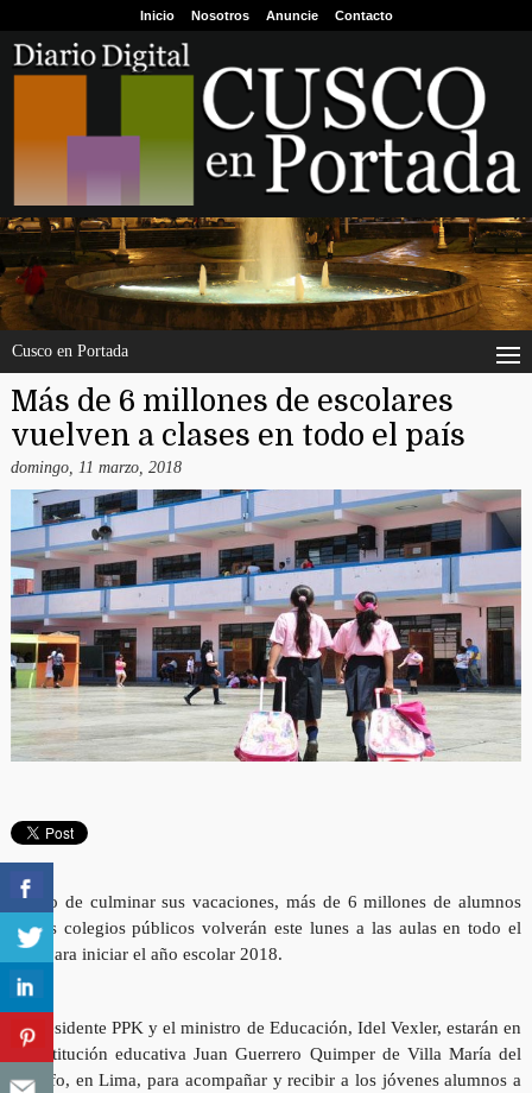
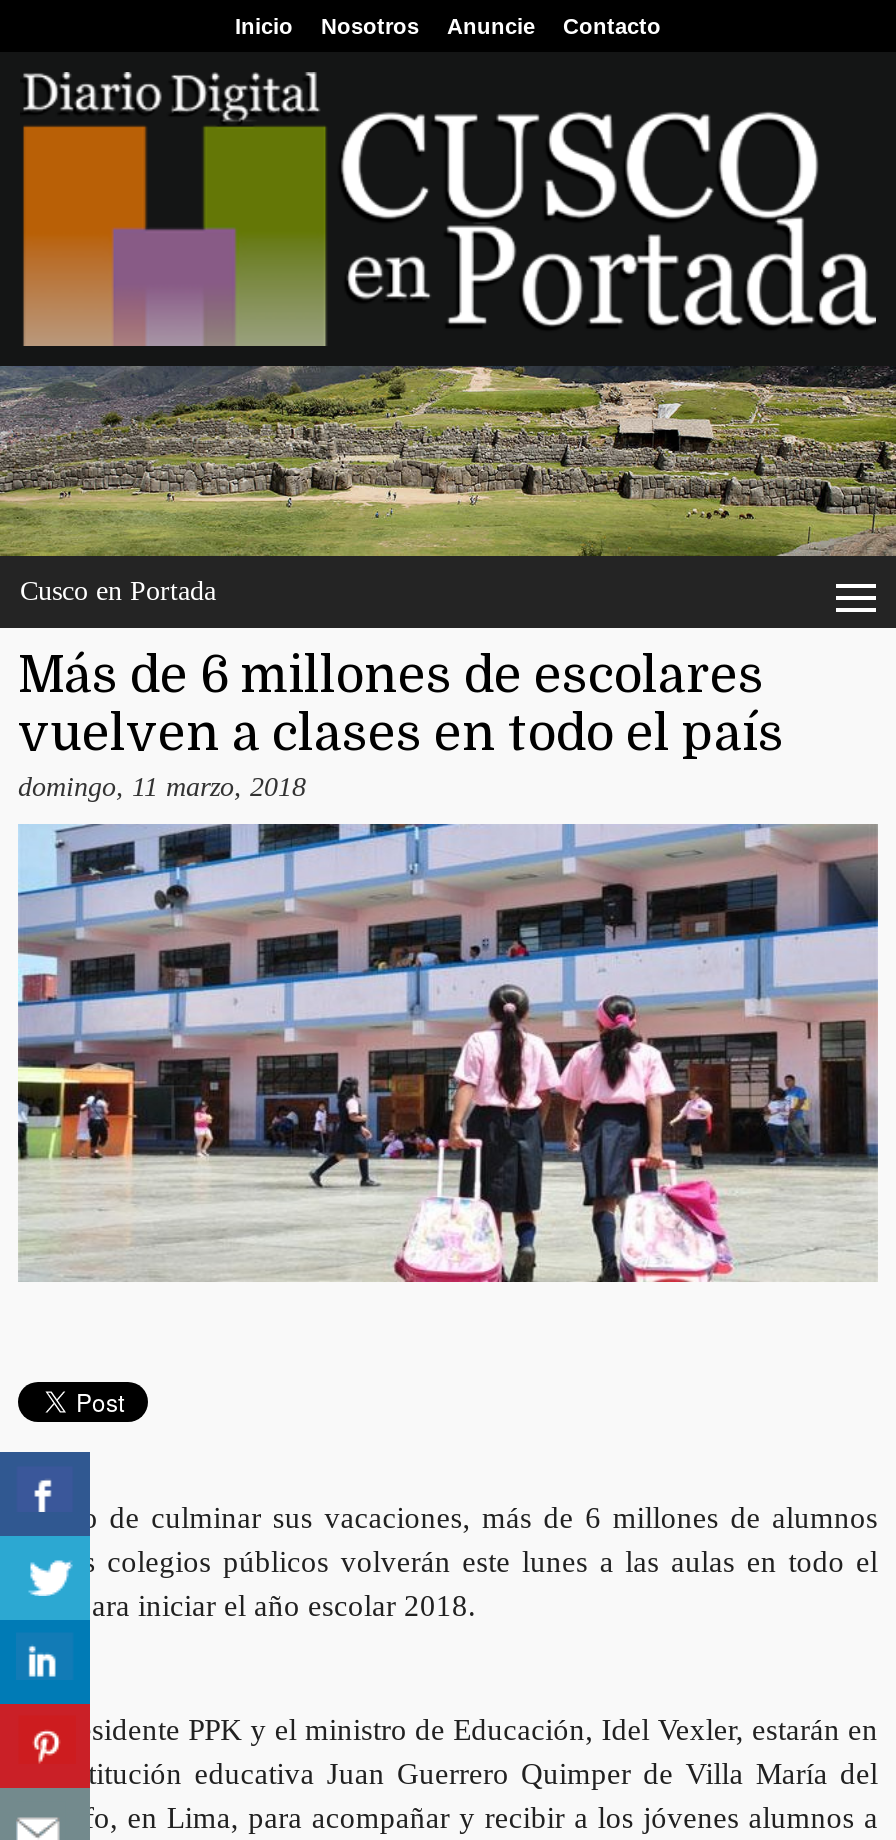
[4,216,528,330] [image] -> [6,364,890,558] [image]

